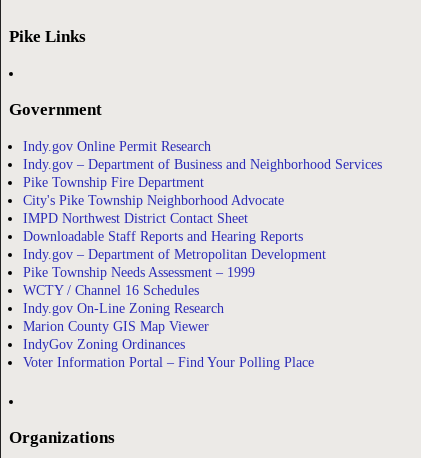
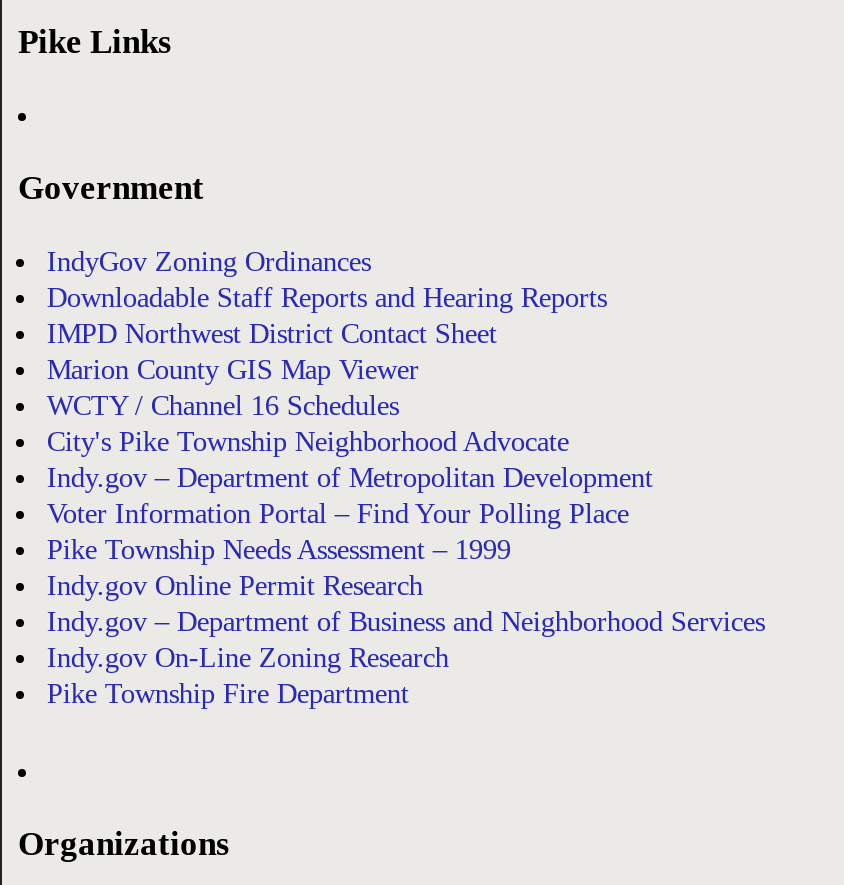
moved [23,138,382,172] -> [47,569,765,637]: Indy.gov Online Permit Research | Indy.gov – Department of Business and Neighborhood Services
moved [23,174,204,190] -> [47,677,409,709]: Pike Township Fire Department
moved [23,192,326,298] -> [47,281,653,565]: City's Pike Township Neighborhood Advocate | IMPD Northwest District Contact Sheet | Downloadable Staff Reports and Hearing Reports | Indy.gov – Department of Metropolitan Development | Pike Township Needs Assessment – 1999 | WCTY / Channel 16 Schedules
moved [23,300,224,316] -> [47,641,449,673]: Indy.gov On-Line Zoning Research
moved [23,318,314,370] -> [47,245,629,529]: Marion County GIS Map Viewer | IndyGov Zoning Ordinances | Voter Information Portal – Find Your Polling Place

